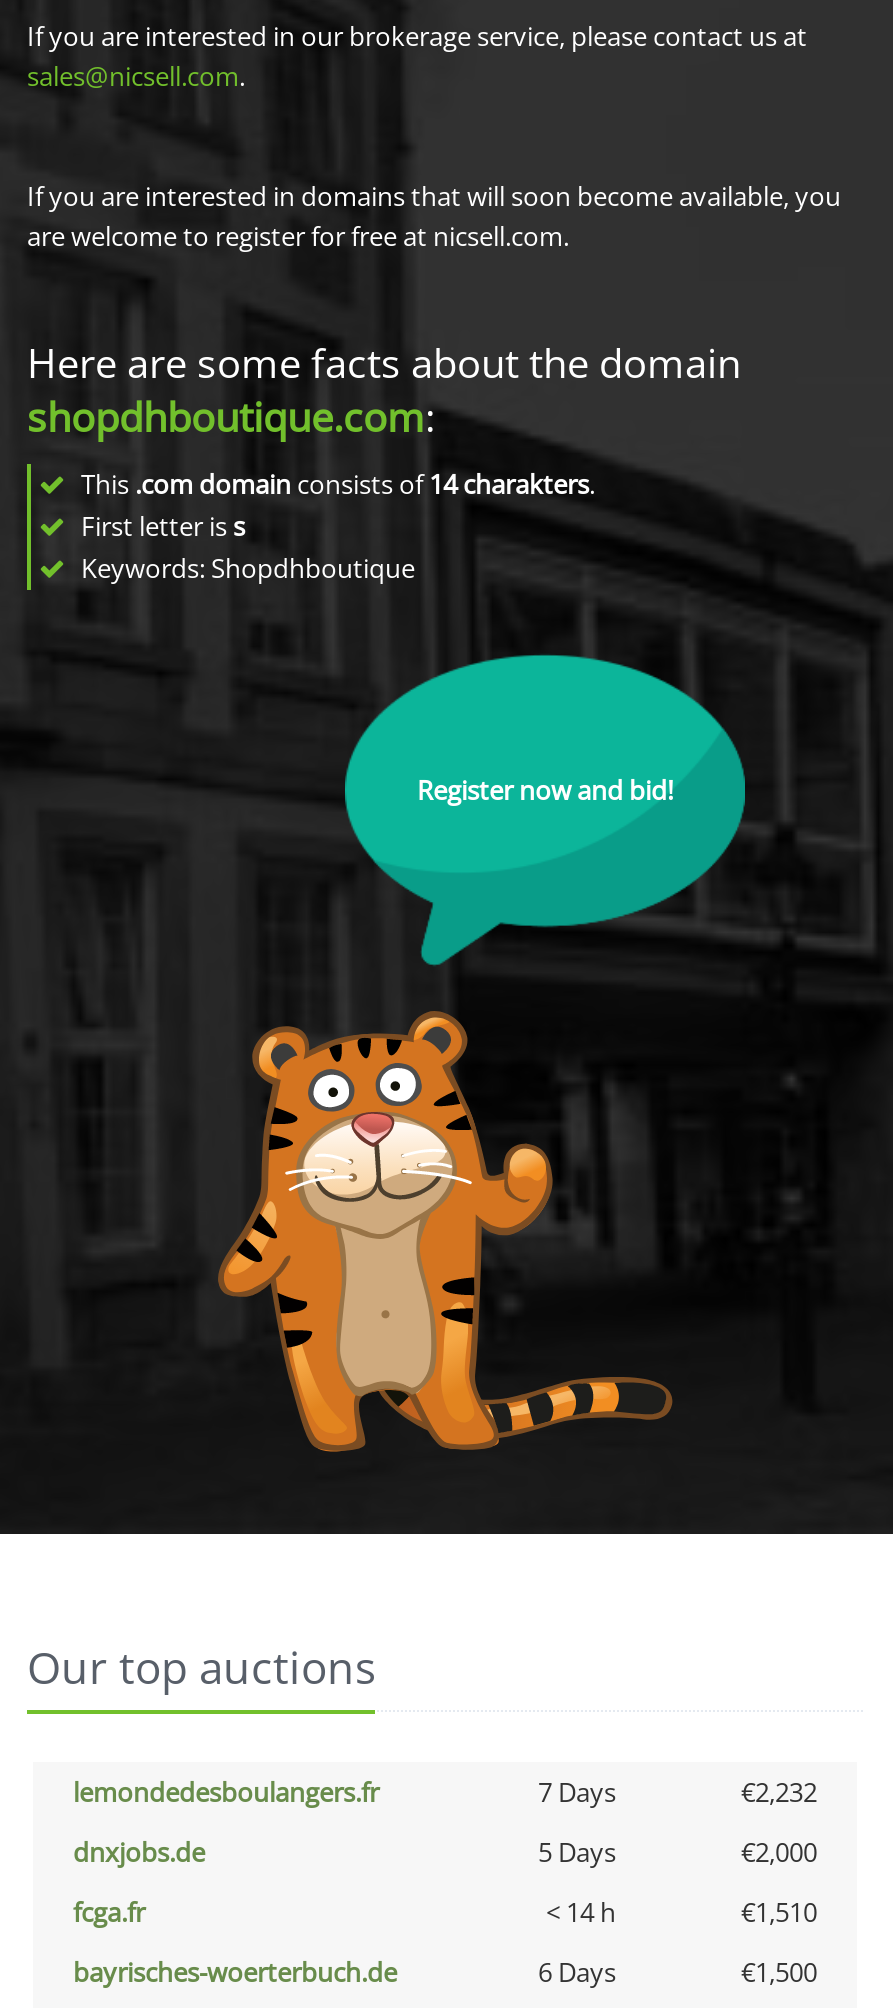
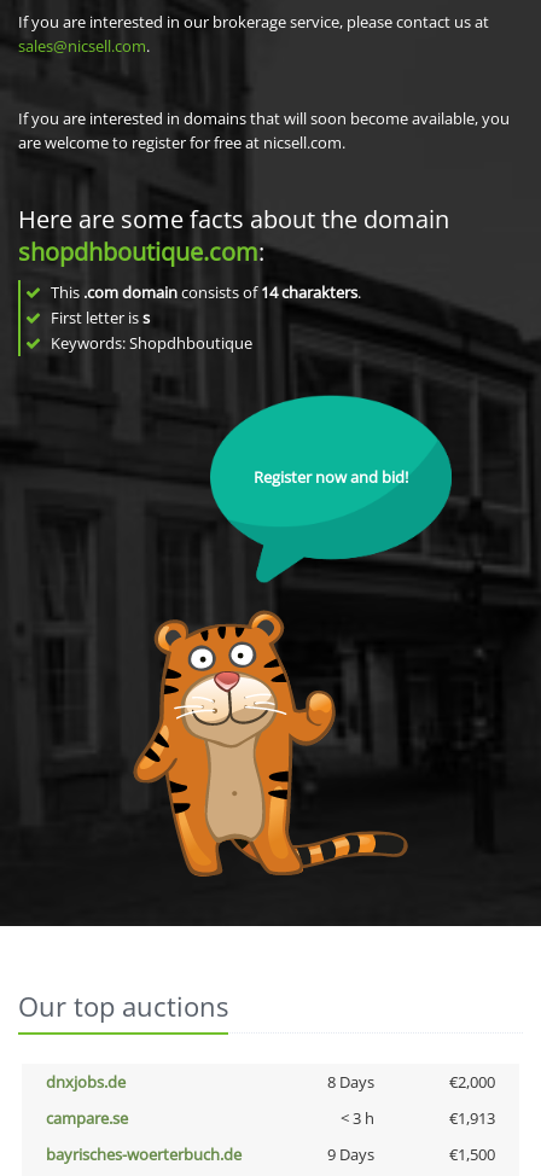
[73,1774,817,1810] lemondedesboulangers.fr | 7 Days | €2,232 -> none
[538,1834,616,1870] 5 Days -> [327,1071,374,1093] 8 Days
[73,1894,817,1930] fcga.fr | < 14 h | €1,510 -> [46,1107,495,1129] campare.se | < 3 h | €1,913
[538,1954,616,1990] 6 Days -> [327,1143,374,1165] 9 Days

